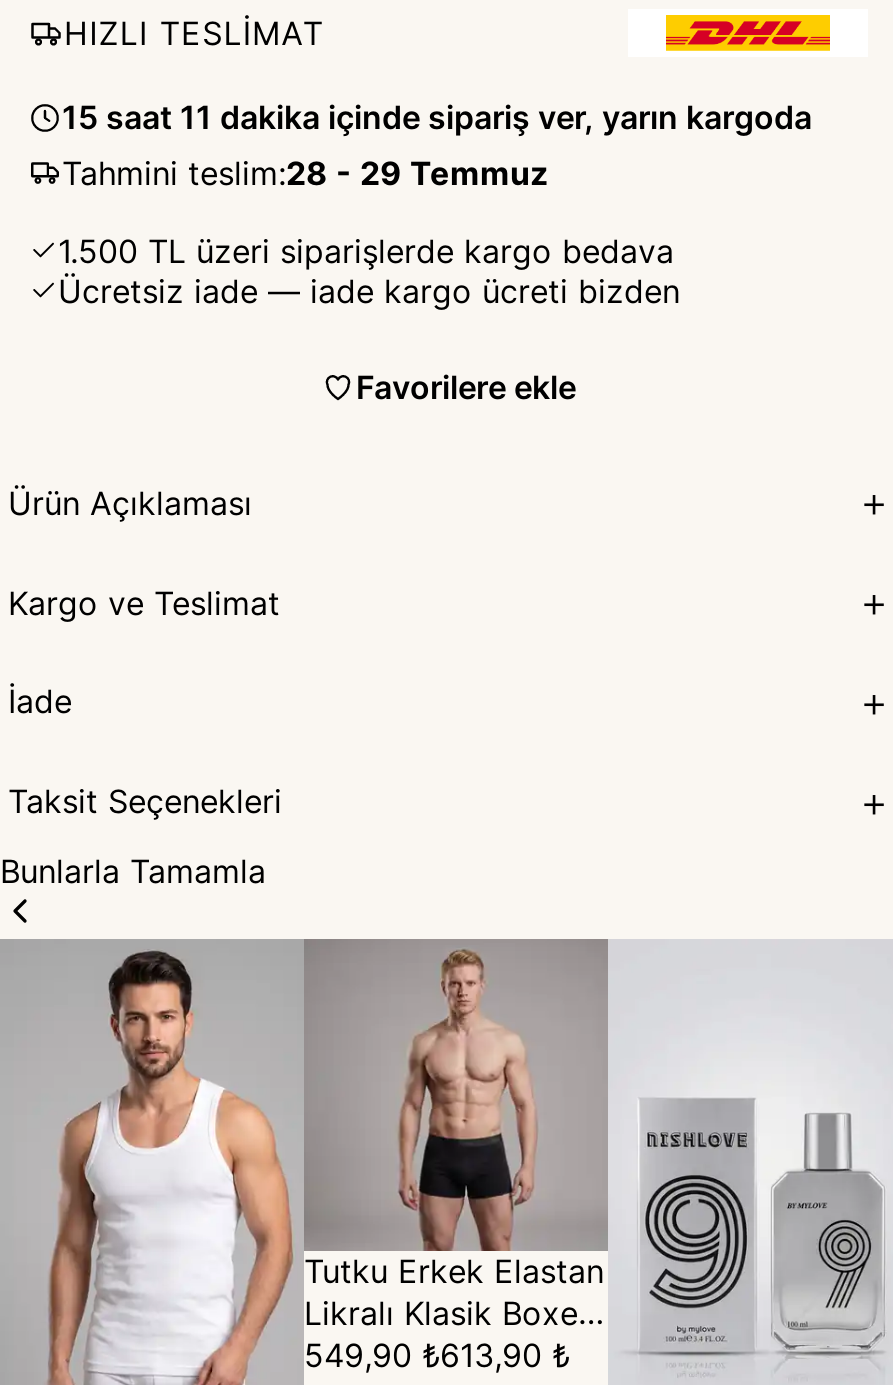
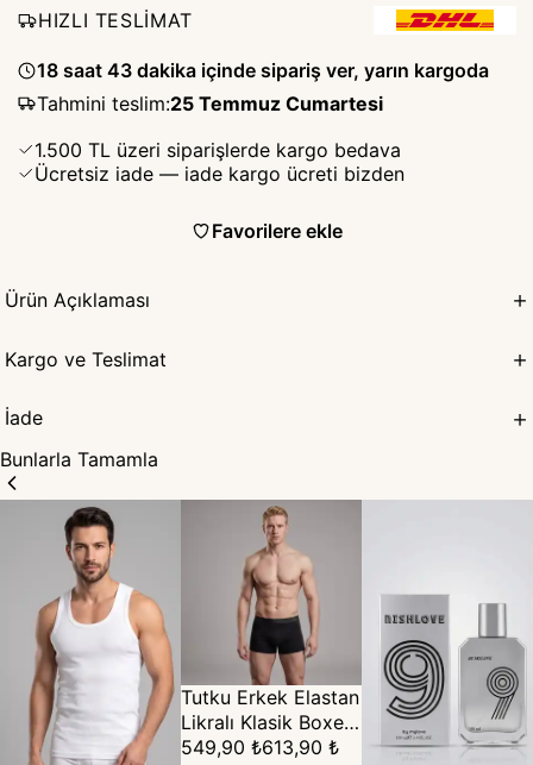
[62,98,812,192] 15 saat 11 dakika içinde sipariş ver, yarın kargoda | Tahmini teslim:28 - 29 Temmuz -> [37,59,489,115] 18 saat 43 dakika içinde sipariş ver, yarın kargoda | Tahmini teslim:25 Temmuz Cumartesi
[8,781,282,821] Taksit Seçenekleri -> none

